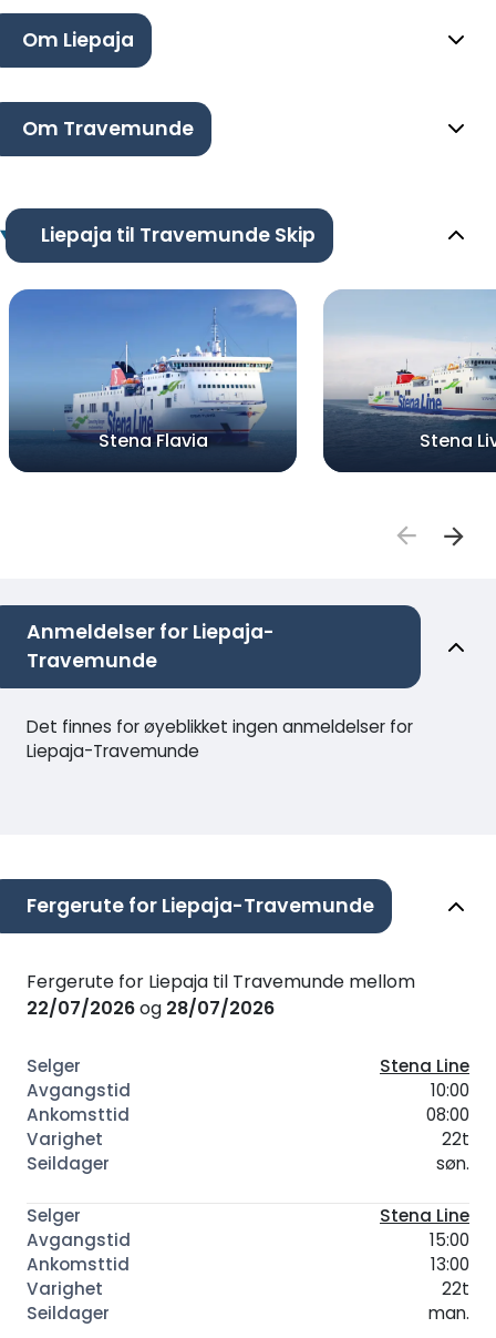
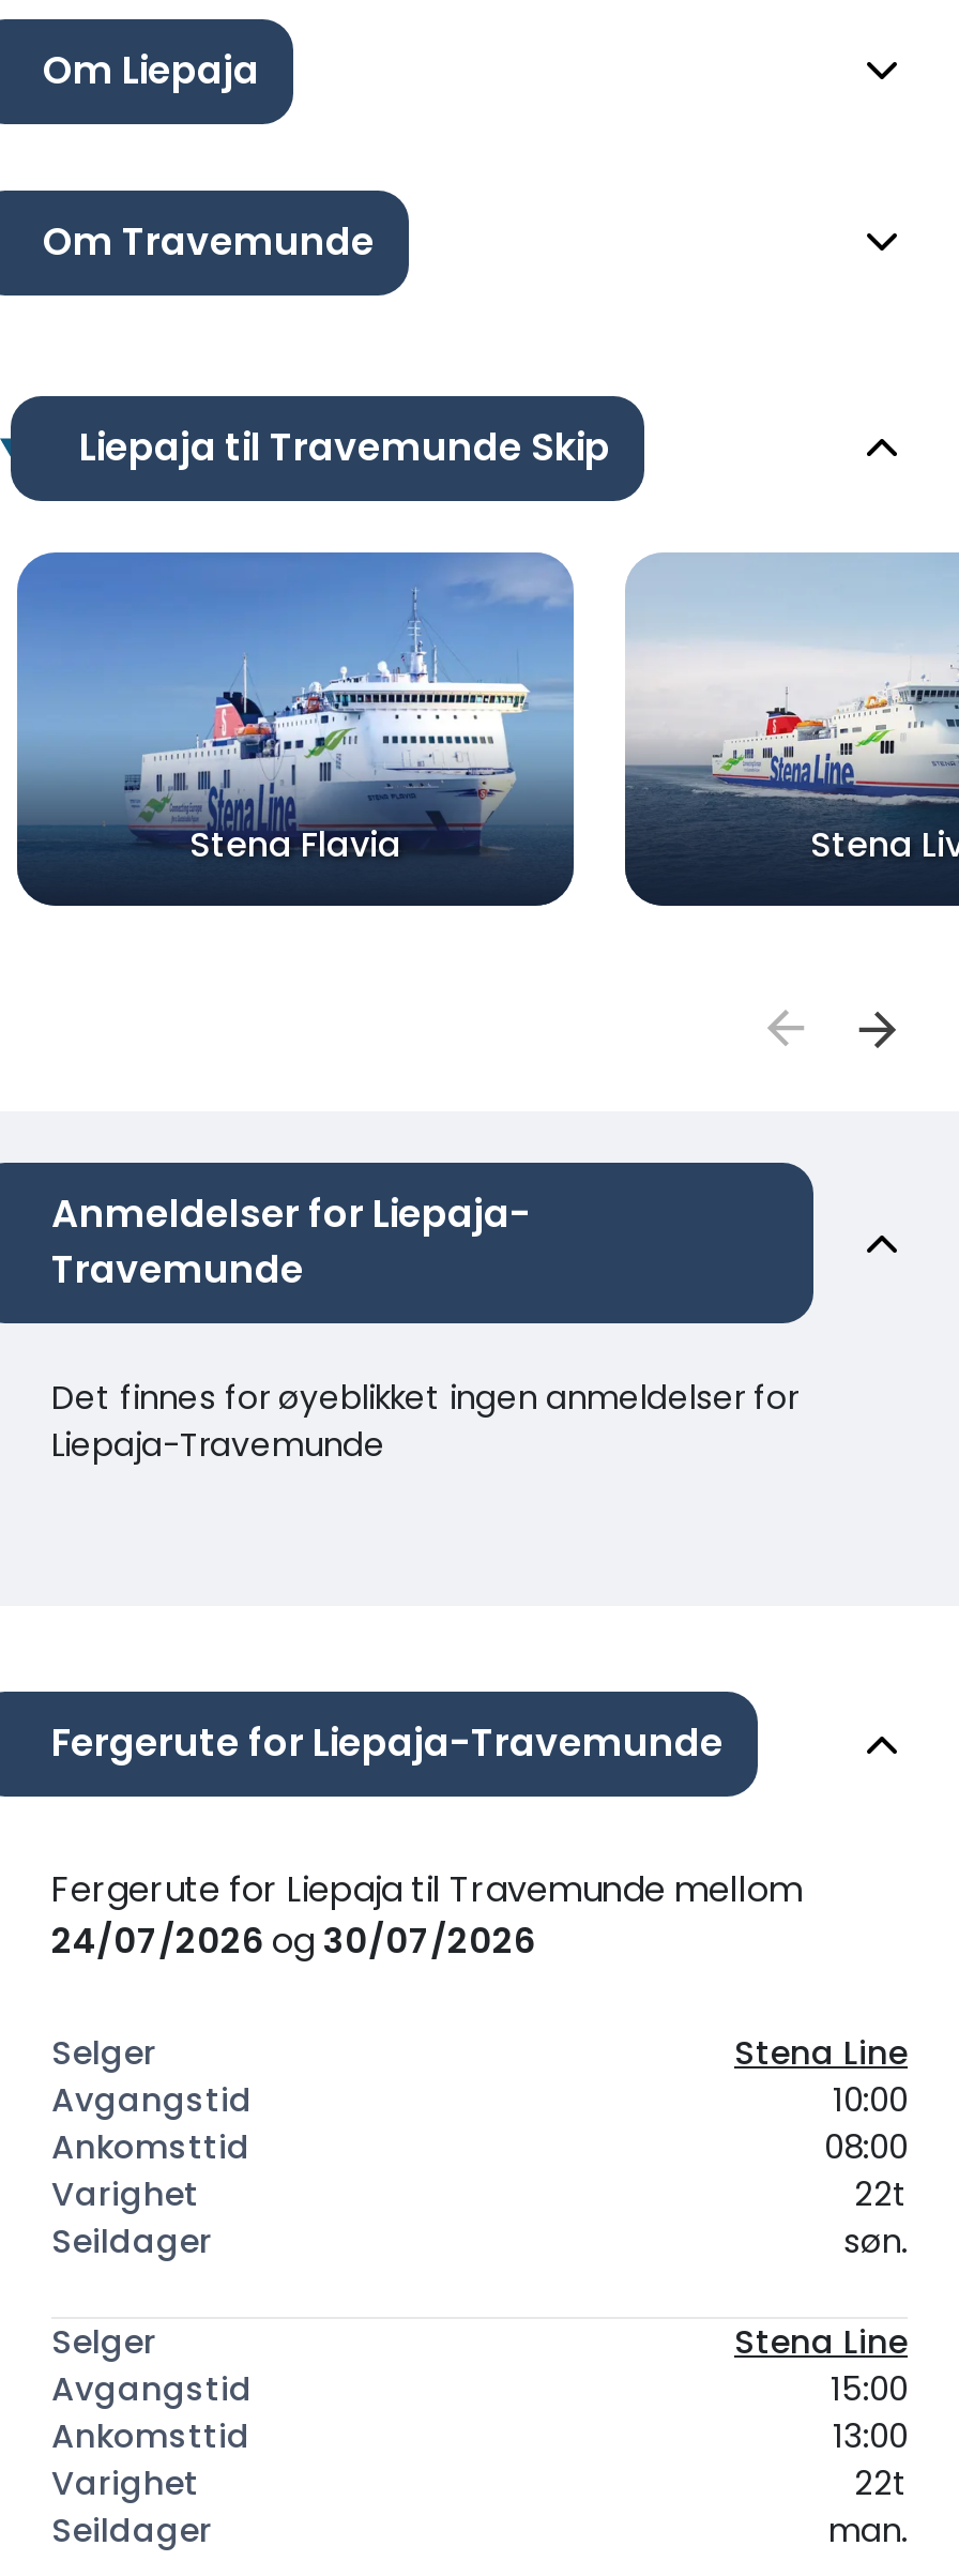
[27,996,275,1021] 22/07/2026 og 28/07/2026 -> [51,1917,535,1966] 24/07/2026 og 30/07/2026

